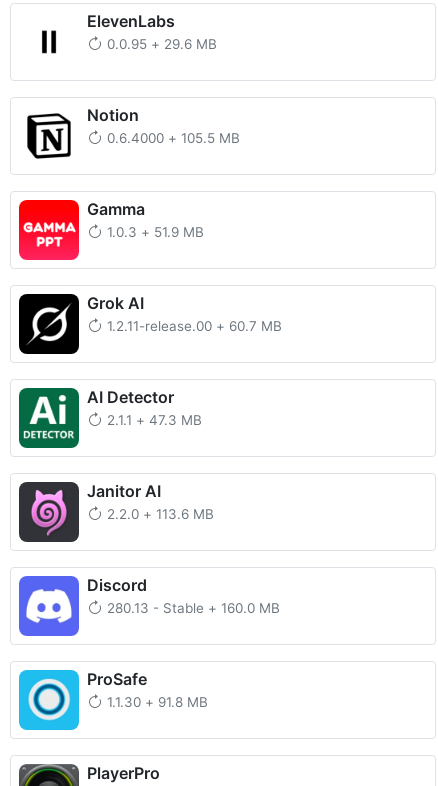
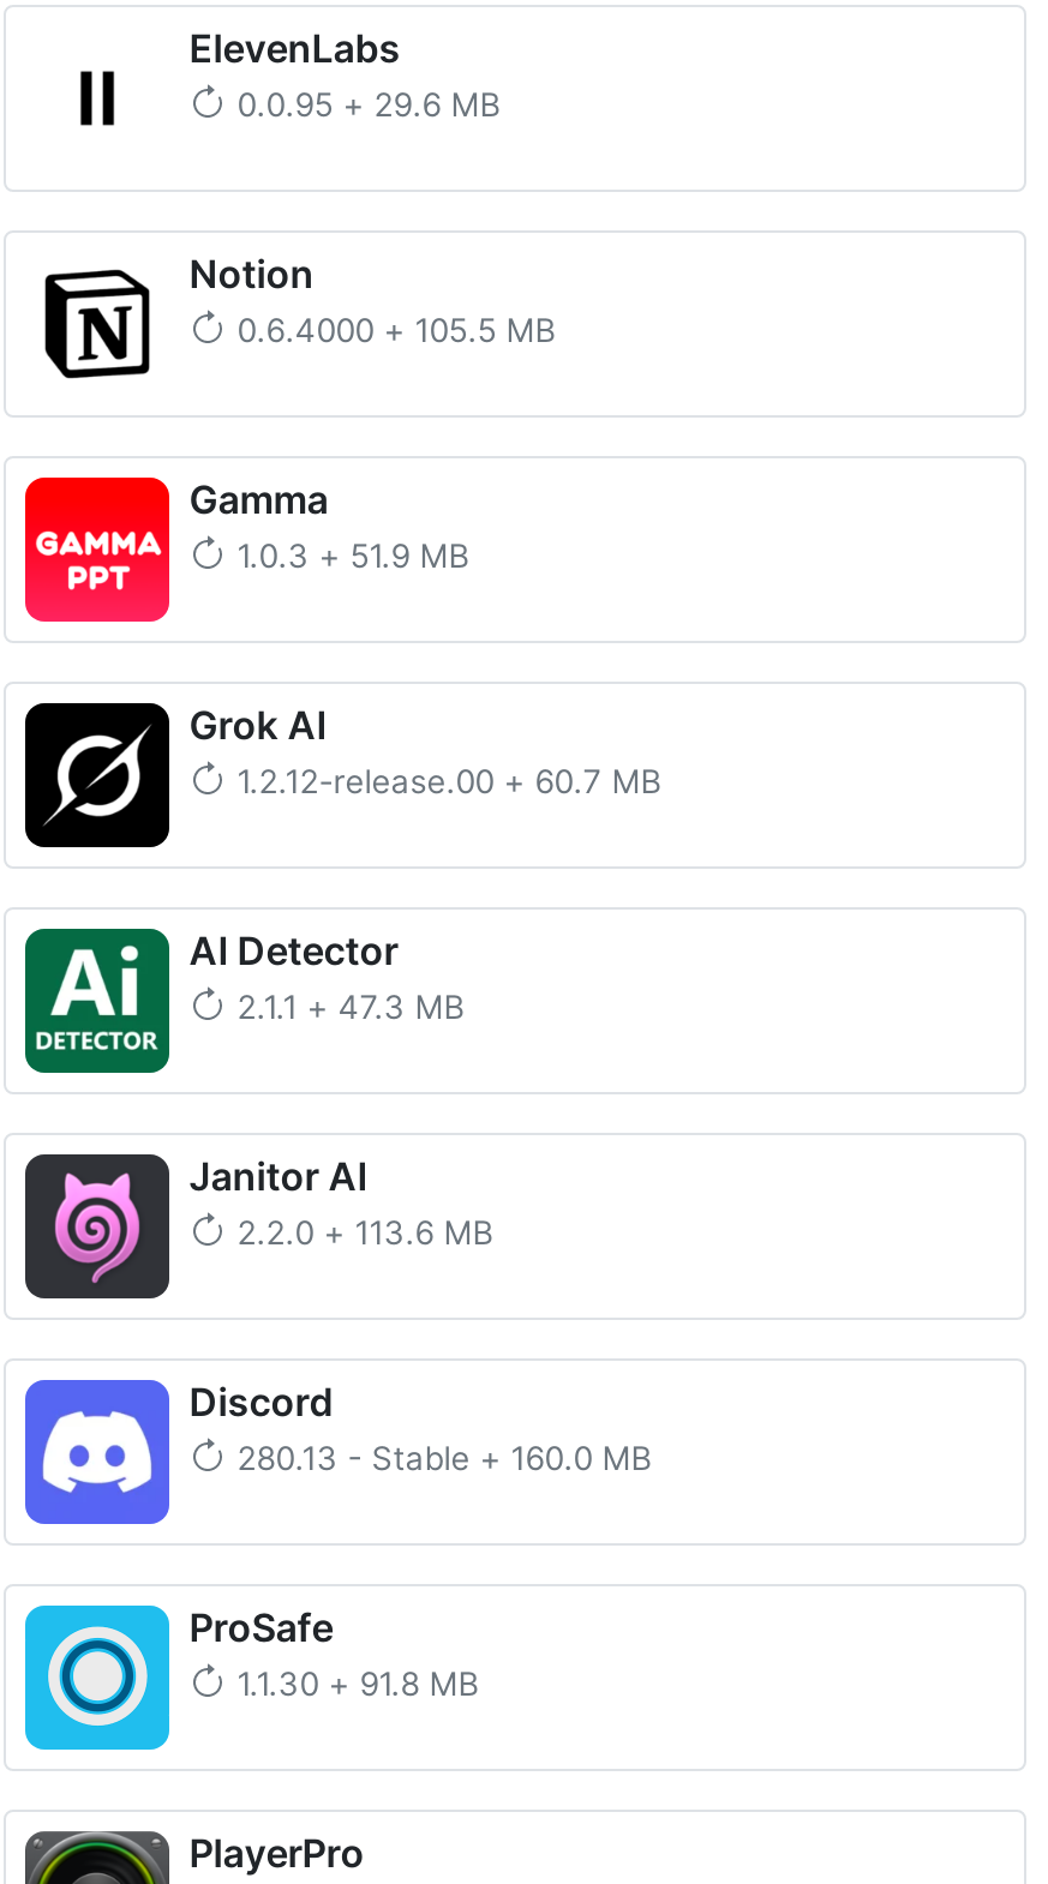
[107,318,282,334] 1.2.11-release.00 + 60.7 MB -> [237,762,662,800] 1.2.12-release.00 + 60.7 MB

